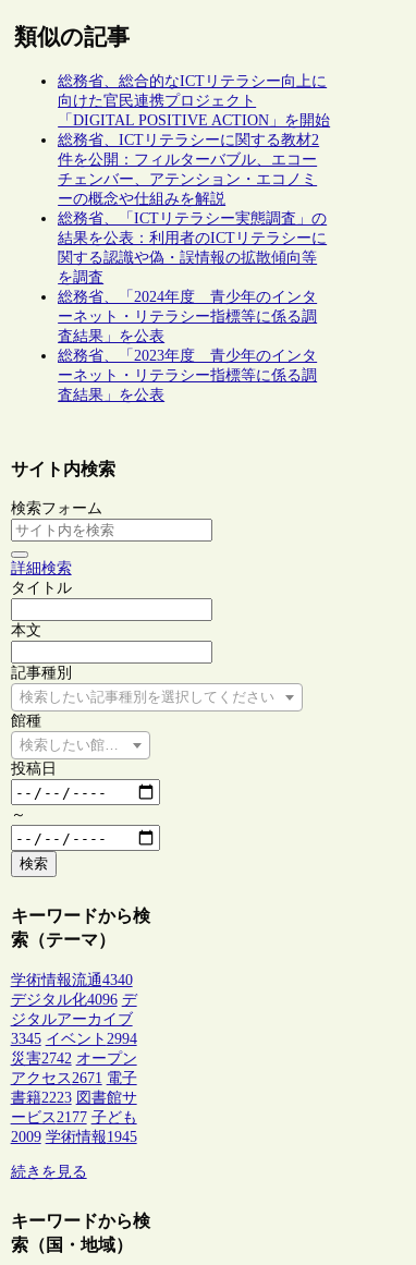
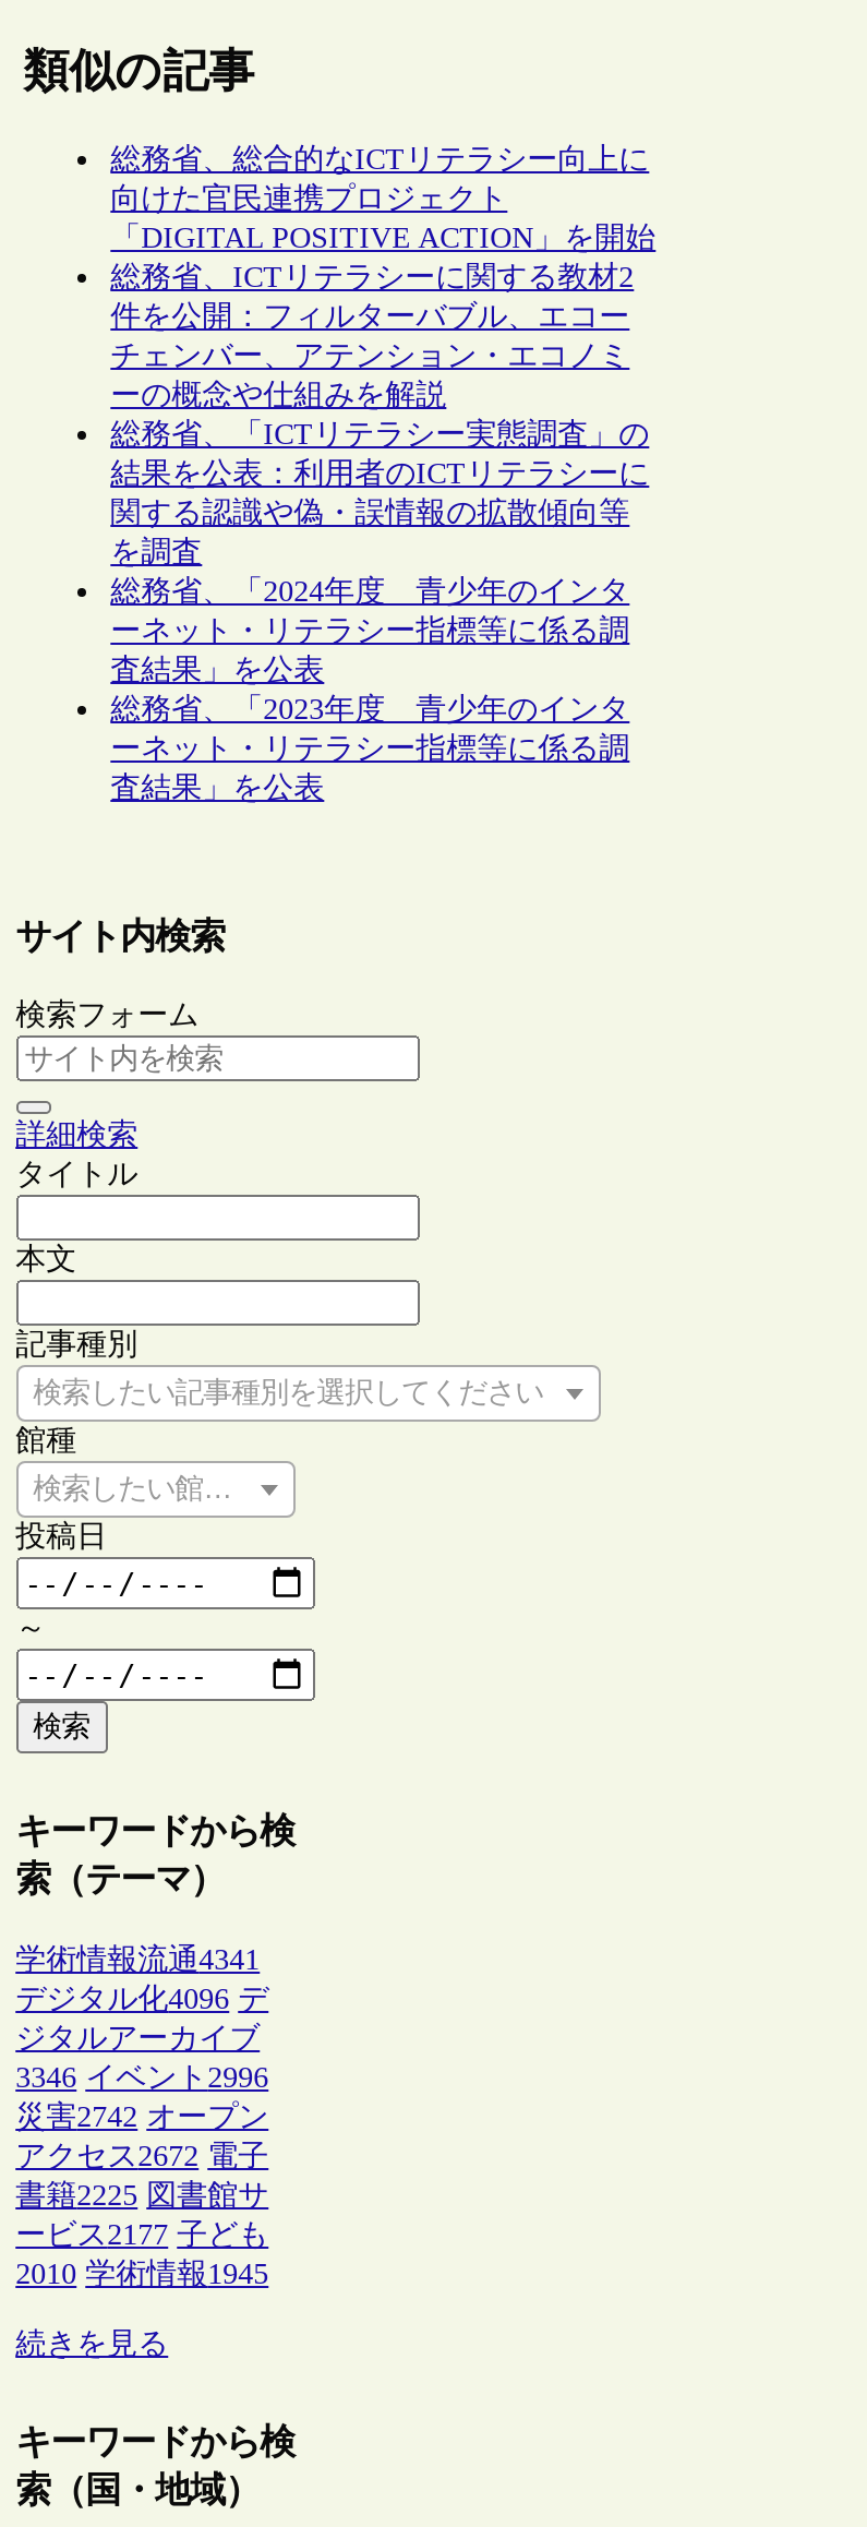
[10,972,132,988] 学術情報流通4340 -> [15,1943,260,1976] 学術情報流通4341
[10,1031,137,1047] 3345 イベント2994 -> [15,2061,268,2093] 3346 イベント2996
[10,1070,137,1086] アクセス2671 電子 -> [15,2139,268,2172] アクセス2672 電子
[10,1089,137,1106] 書籍2223 図書館サ -> [15,2179,268,2211] 書籍2225 図書館サ
[10,1129,137,1145] 2009 学術情報1945 -> [15,2257,268,2290] 2010 学術情報1945

